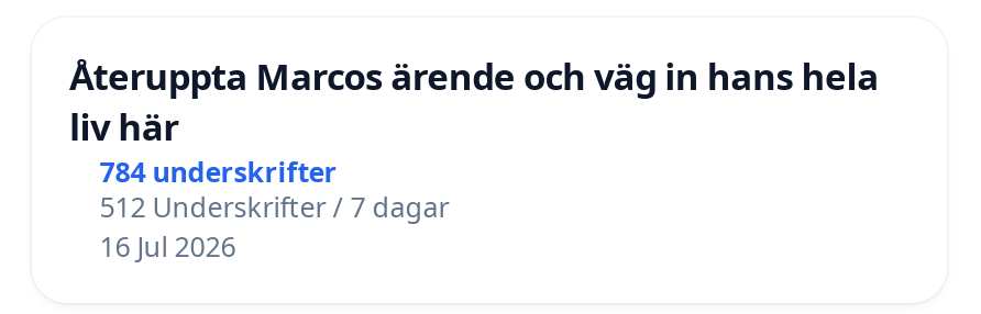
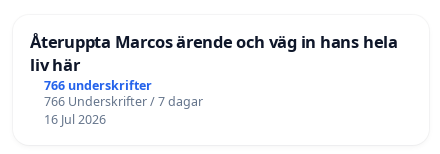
[100,154,337,192] 784 underskrifter -> [44,77,152,94] 766 underskrifter
[100,189,449,227] 512 Underskrifter / 7 dagar -> [44,93,203,110] 766 Underskrifter / 7 dagar

